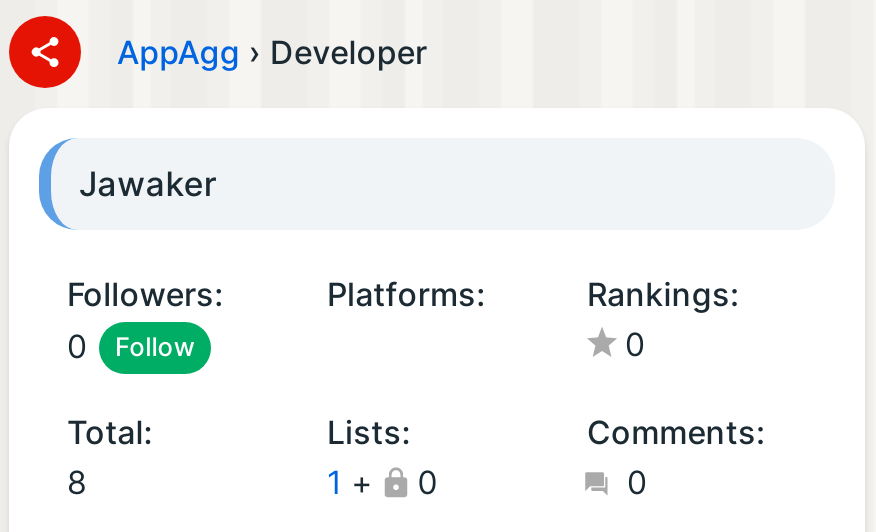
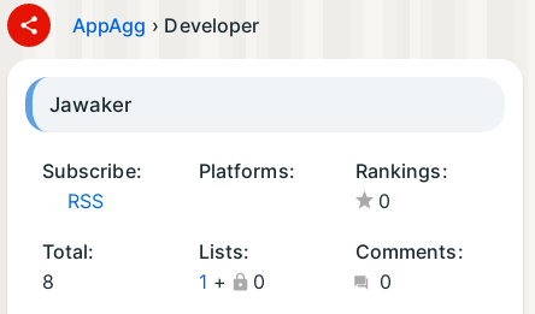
[67,274,224,366] Followers: | 0 | Follow -> [54,159,142,213] Subscribe: | RSS

